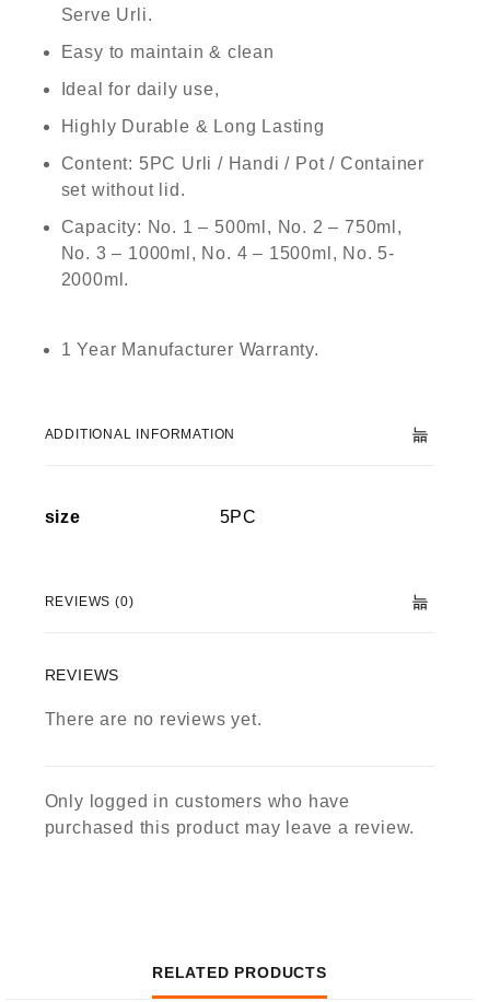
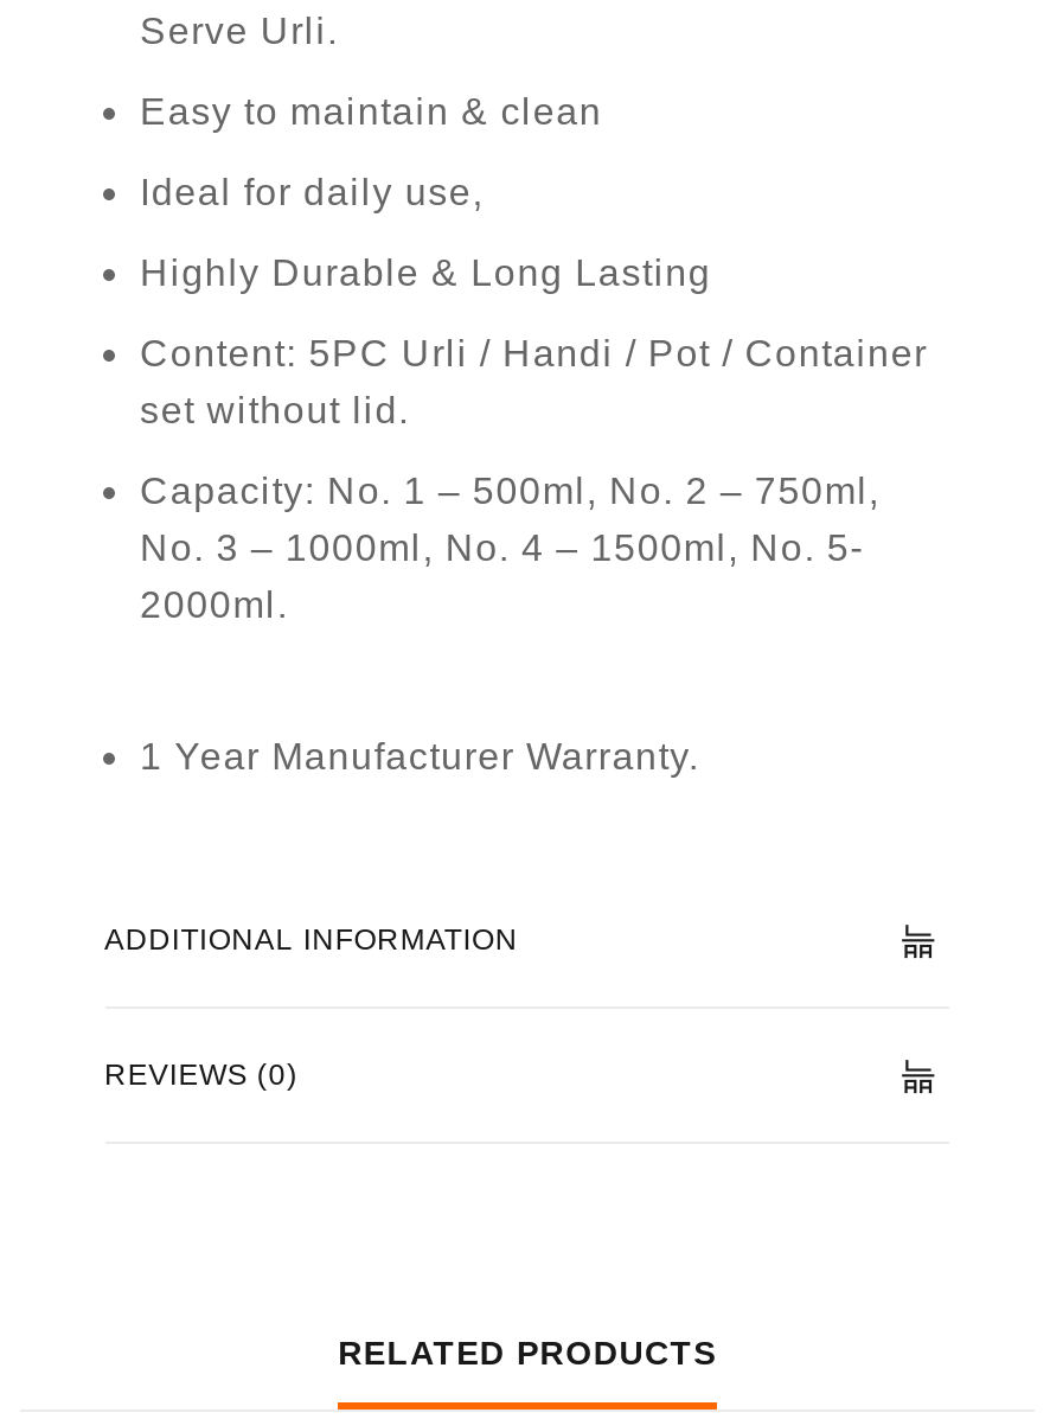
[44,508,257,526] size | 5PC -> none
[44,666,262,729] REVIEWS | There are no reviews yet. -> none
[44,792,415,837] Only logged in customers who have | purchased this product may leave a review. -> none

